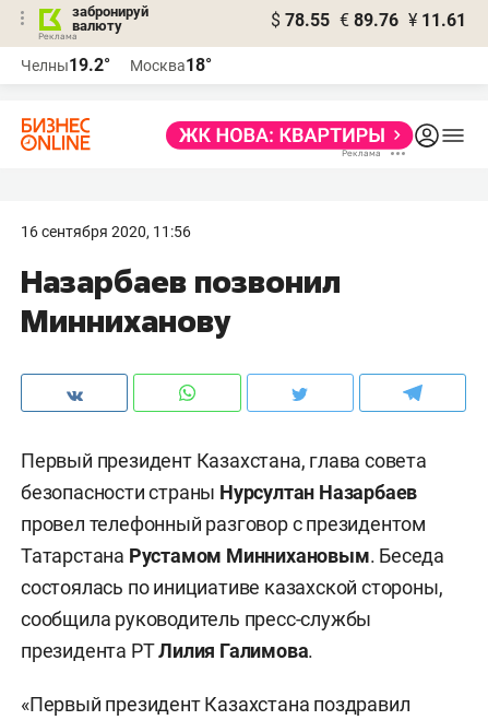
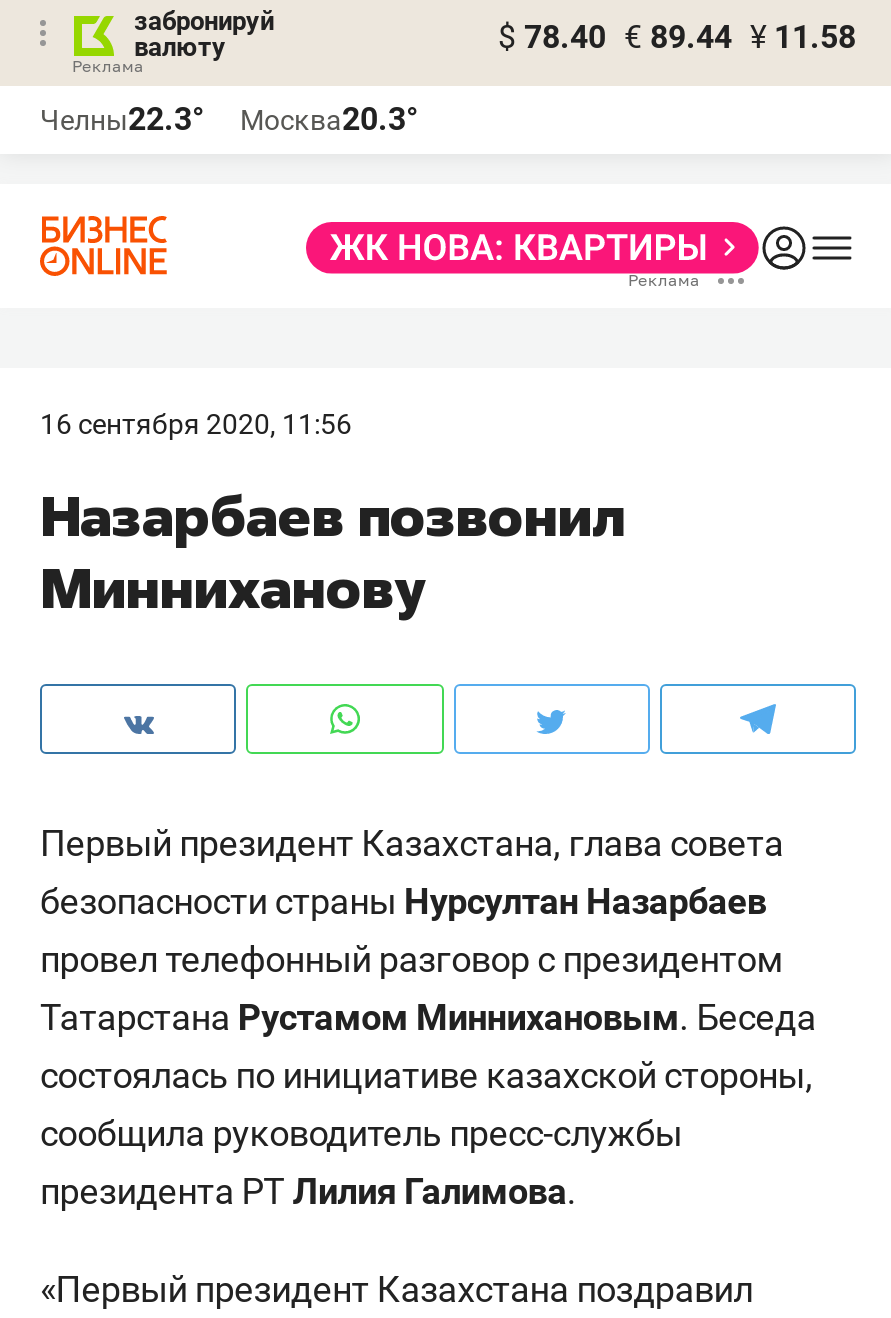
[271,10,466,31] $ 78.55 € 89.76 ¥ 11.61 -> [498,18,856,56] $ 78.40 € 89.44 ¥ 11.58
[21,55,110,75] Челны19.2° -> [40,100,204,138] Челны22.3°
[130,55,212,75] Москва18° -> [240,100,418,138] Москва20.3°

